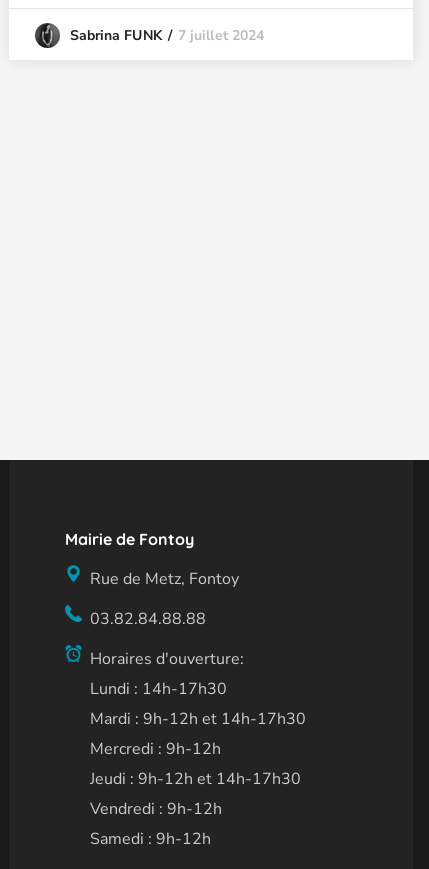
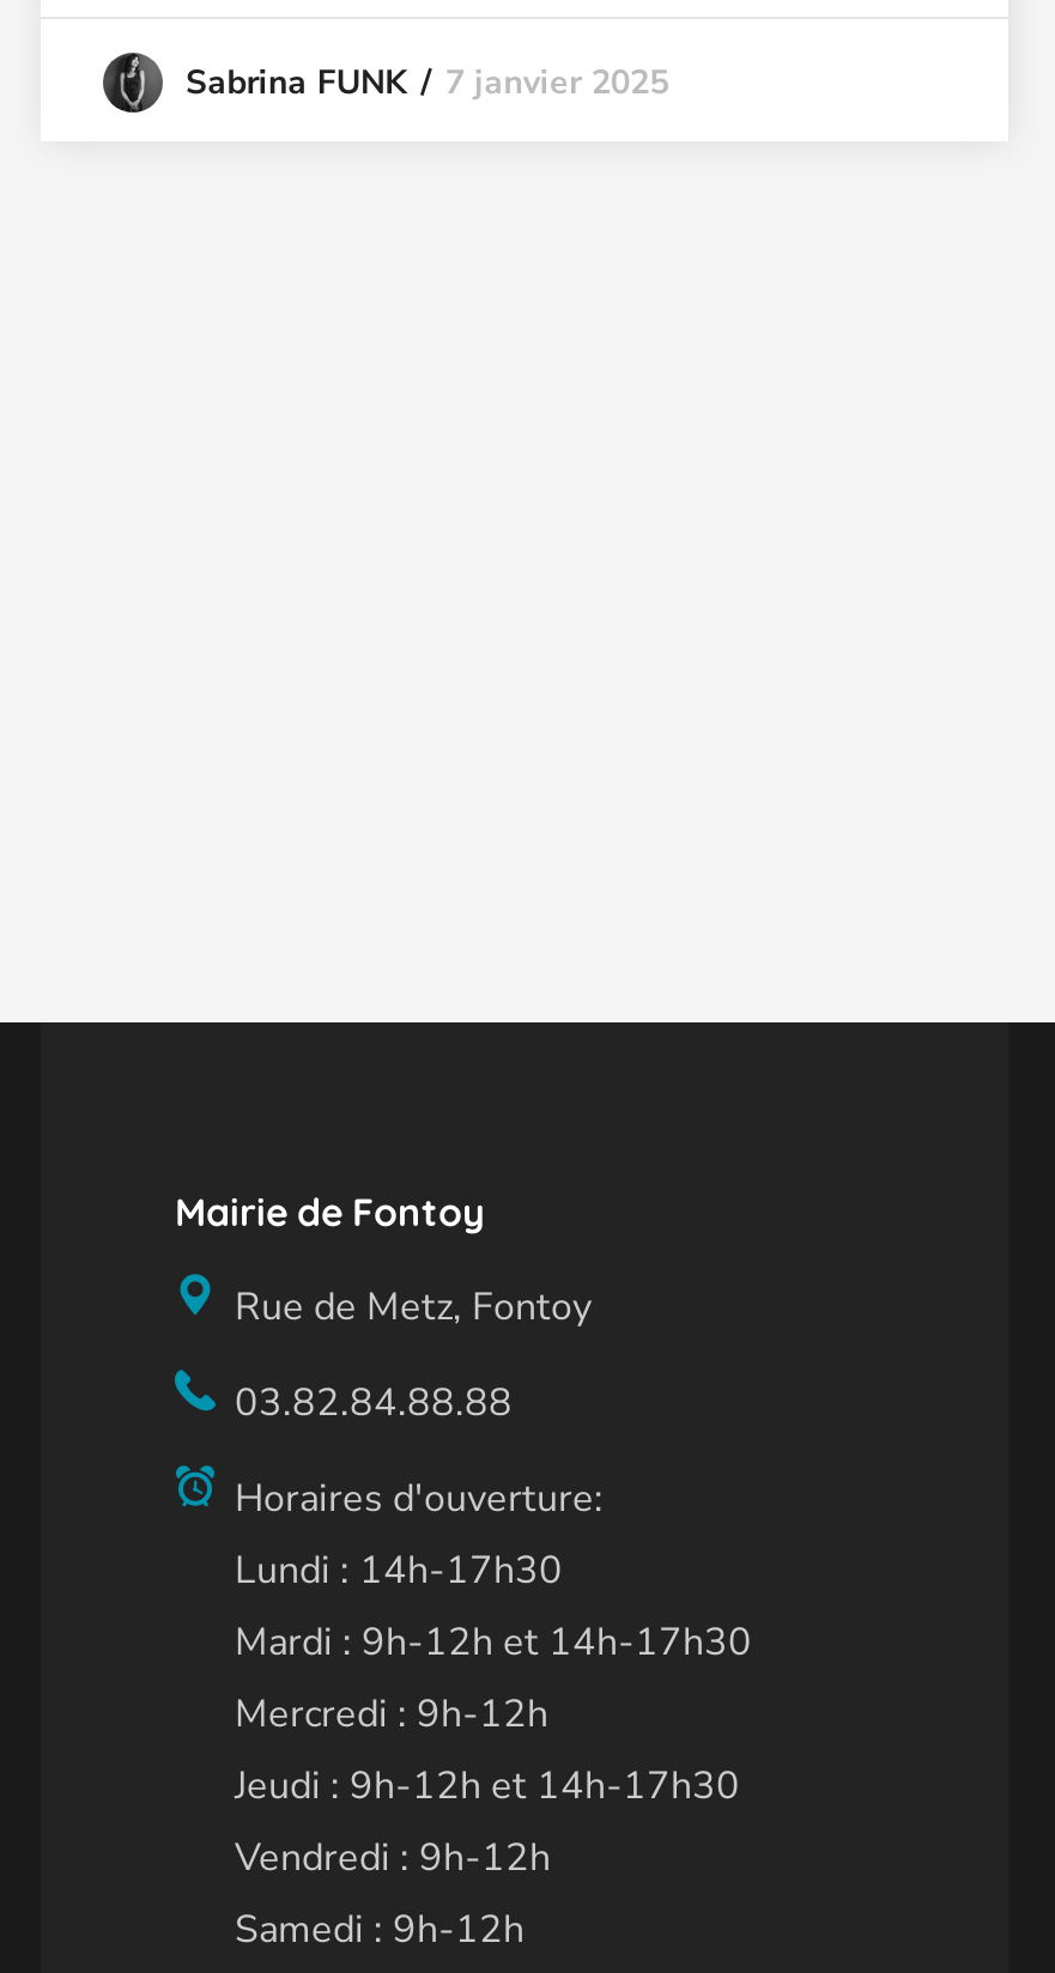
[69,26,264,45] Sabrina FUNK 7 juillet 2024 -> [186,60,669,106] Sabrina FUNK 7 janvier 2025

